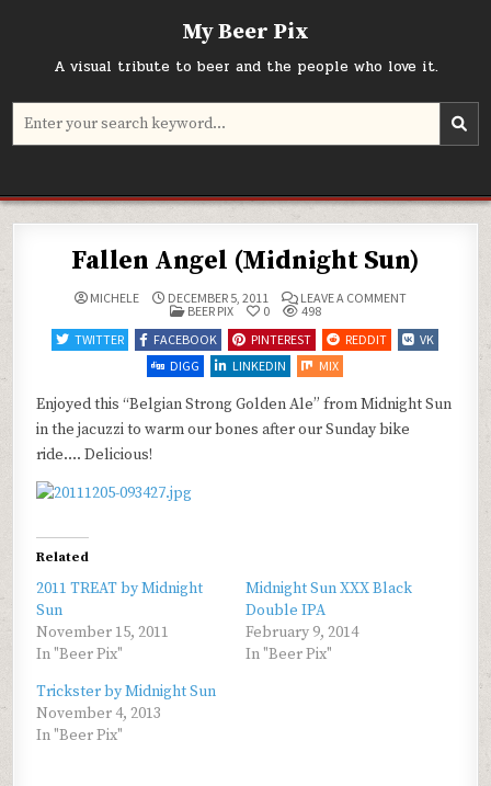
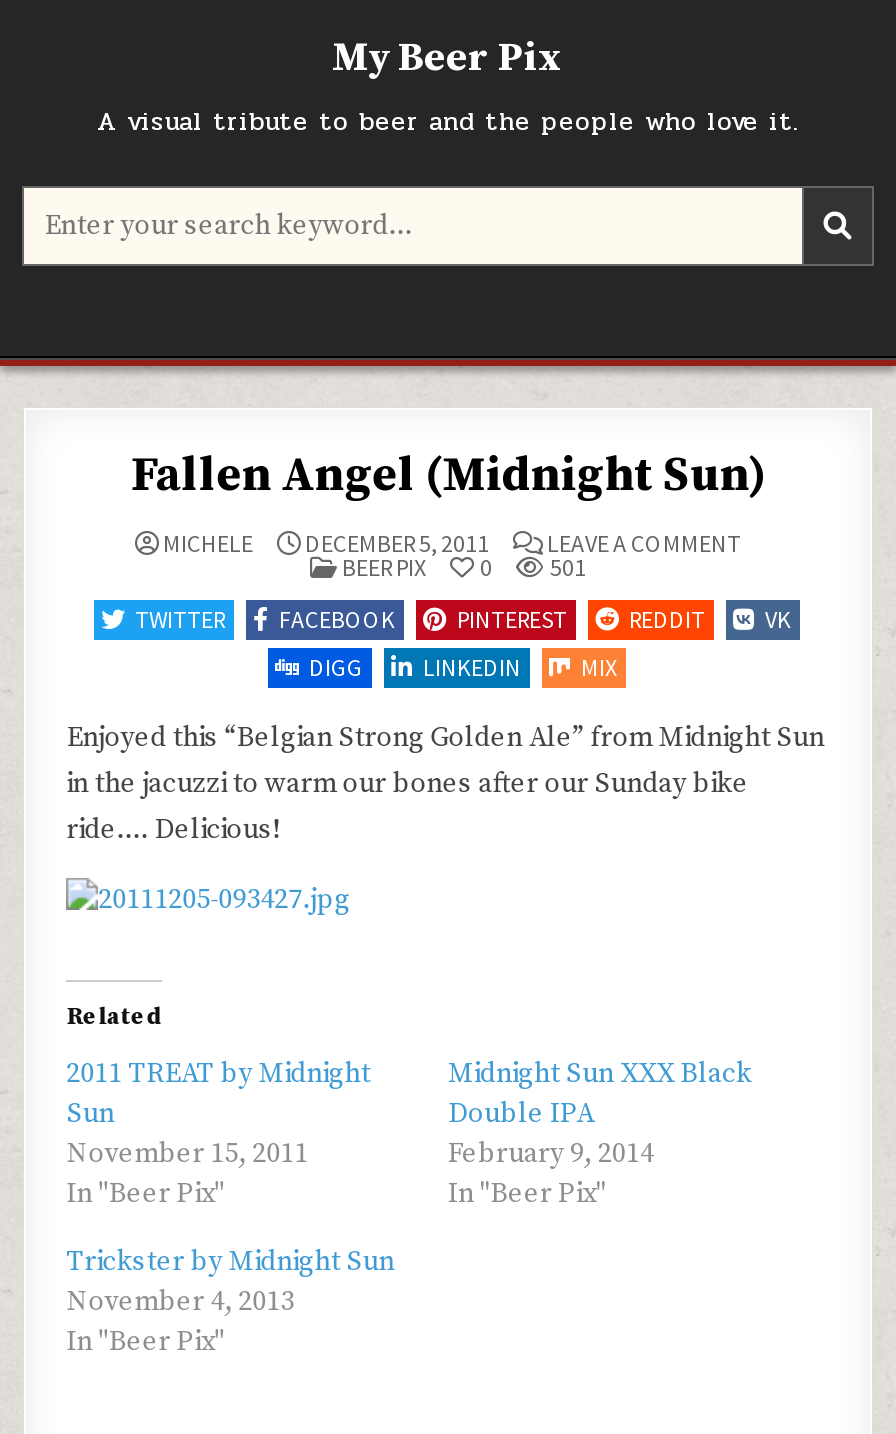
[301,303,321,319] 498 -> [550,552,586,582] 501

